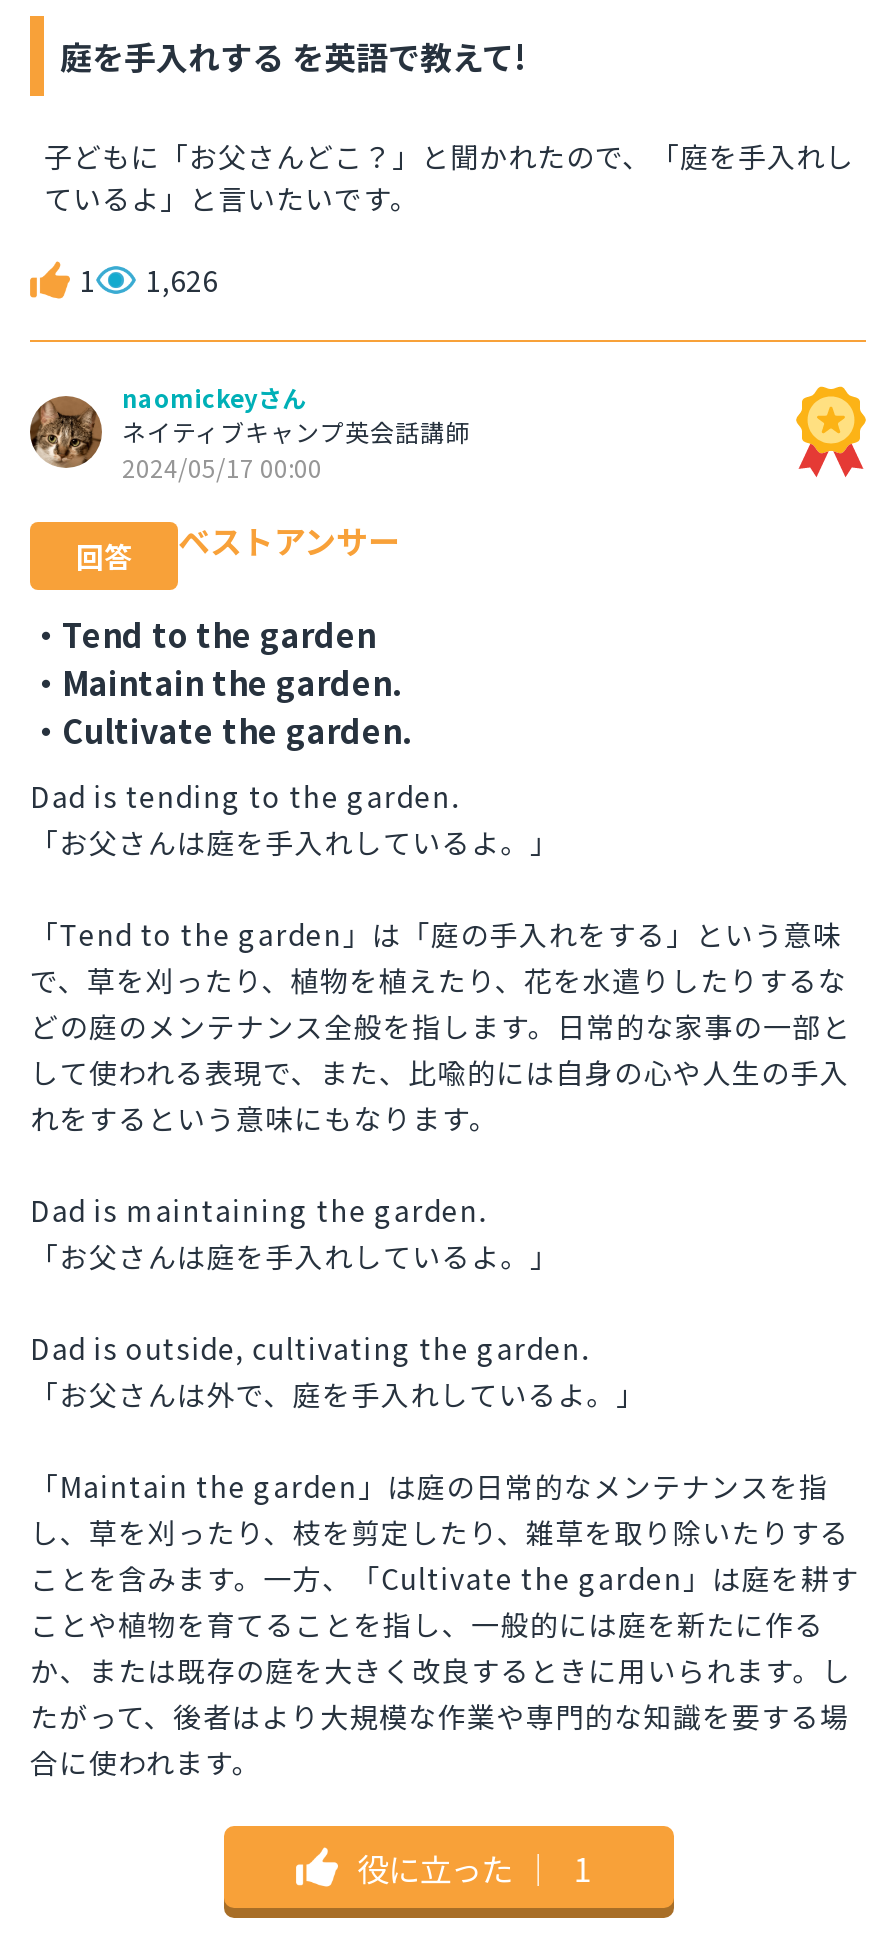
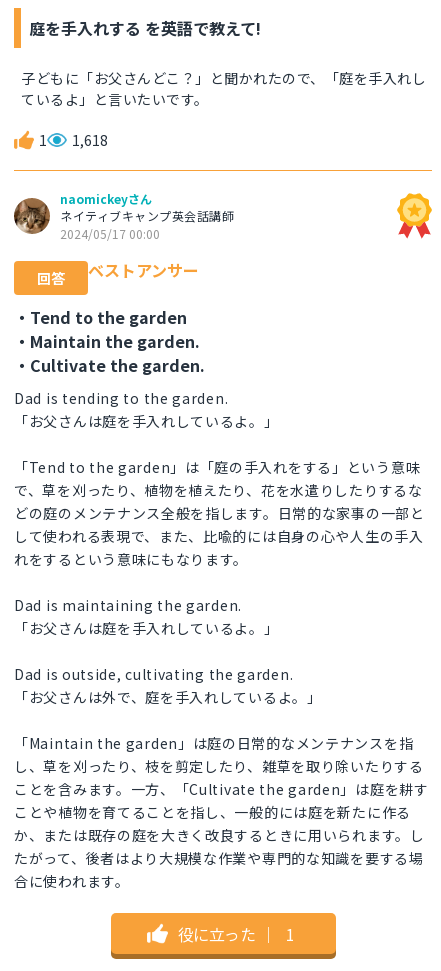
[80,261,218,301] 1 1,626 -> [39,130,108,150] 1 1,618

